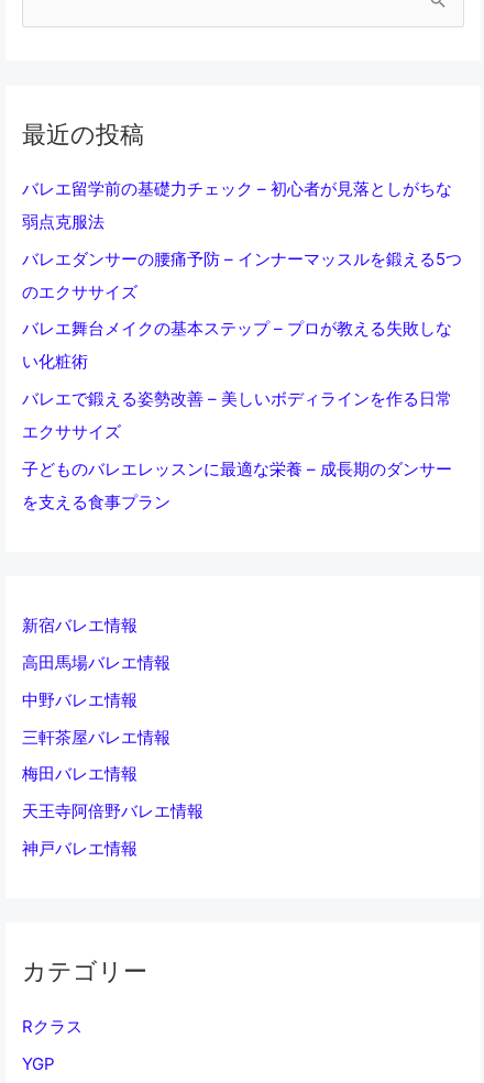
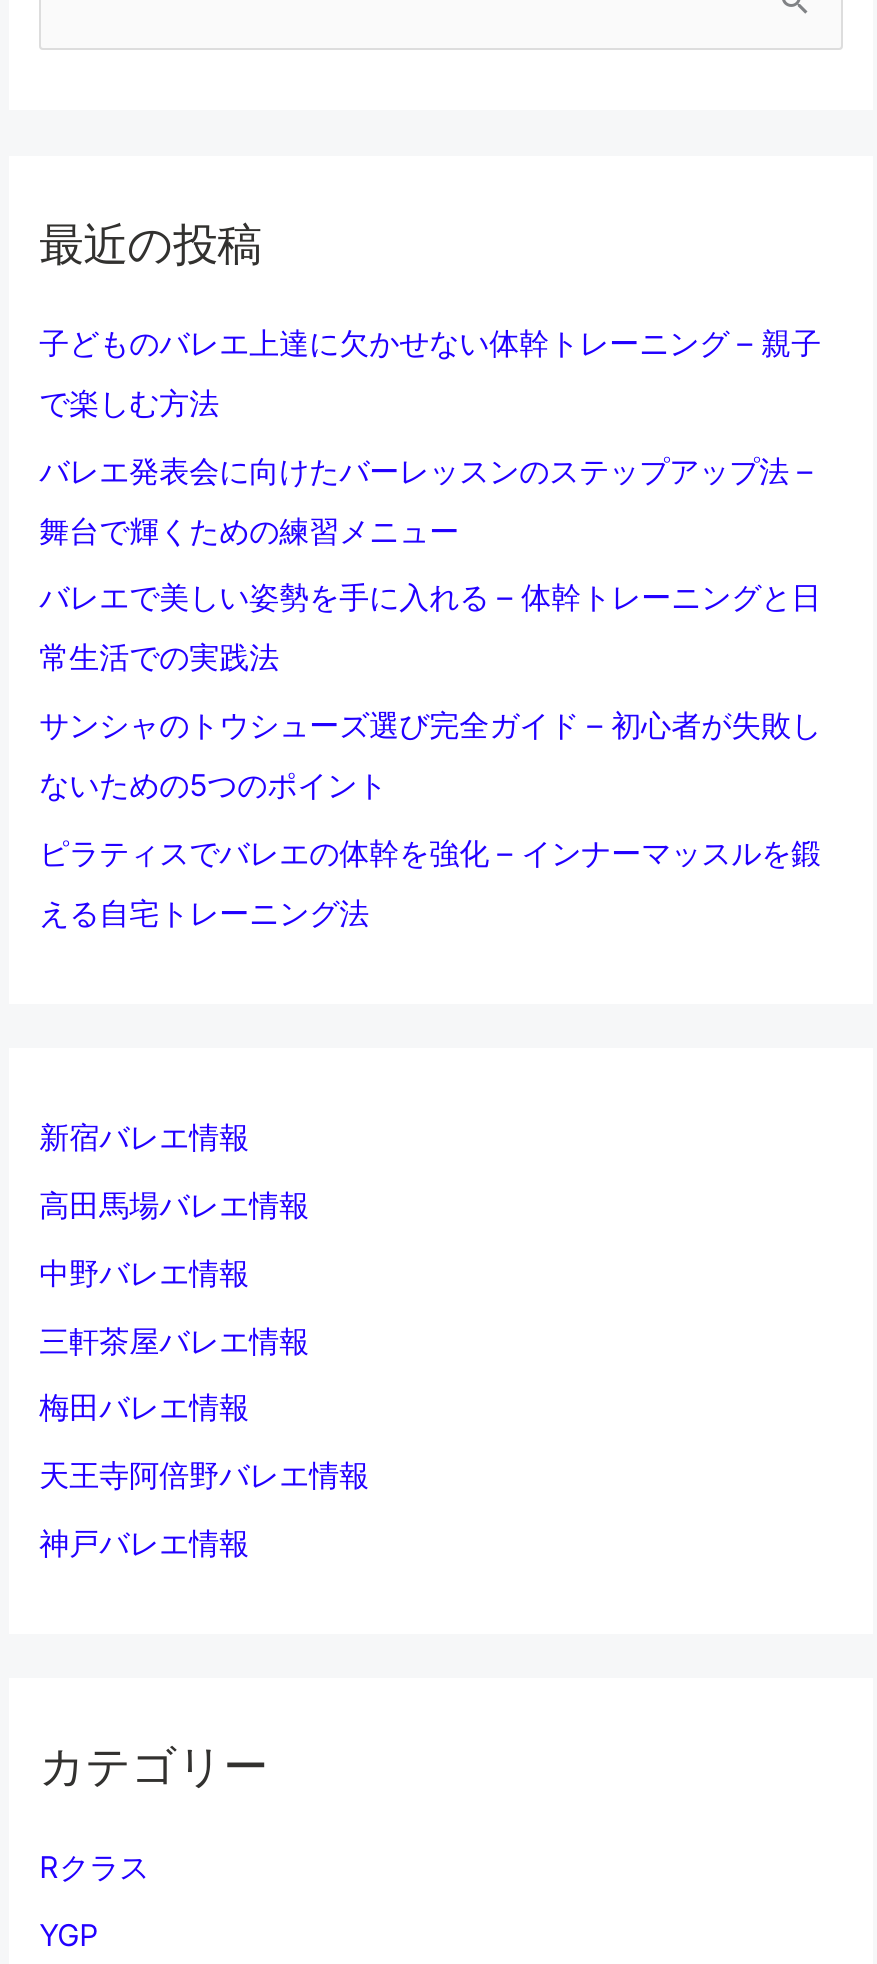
[22,178,452,199] バレエ留学前の基礎力チェック – 初心者が見落としがちな -> [39,324,821,362] 子どものバレエ上達に欠かせない体幹トレーニング – 親子
[22,211,105,232] 弱点克服法 -> [39,384,219,422] で楽しむ方法
[22,248,462,269] バレエダンサーの腰痛予防 – インナーマッスルを鍛える5つ -> [39,451,813,489] バレエ発表会に向けたバーレッスンのステップアップ法 –
[22,281,138,302] のエクササイズ -> [39,511,459,549] 舞台で輝くための練習メニュー
[22,318,452,339] バレエ舞台メイクの基本ステップ – プロが教える失敗しな -> [39,579,821,617] バレエで美しい姿勢を手に入れる – 体幹トレーニングと日
[22,351,88,372] い化粧術 -> [39,639,279,677] 常生活での実践法
[22,388,452,409] バレエで鍛える姿勢改善 – 美しいボディラインを作る日常 -> [39,706,821,744] サンシャのトウシューズ選び完全ガイド – 初心者が失敗し
[22,421,121,442] エクササイズ -> [39,766,387,804] ないための5つのポイント
[22,458,452,479] 子どものバレエレッスンに最適な栄養 – 成長期のダンサー -> [39,834,821,872] ピラティスでバレエの体幹を強化 – インナーマッスルを鍛
[22,491,171,512] を支える食事プラン -> [39,894,369,932] える自宅トレーニング法

